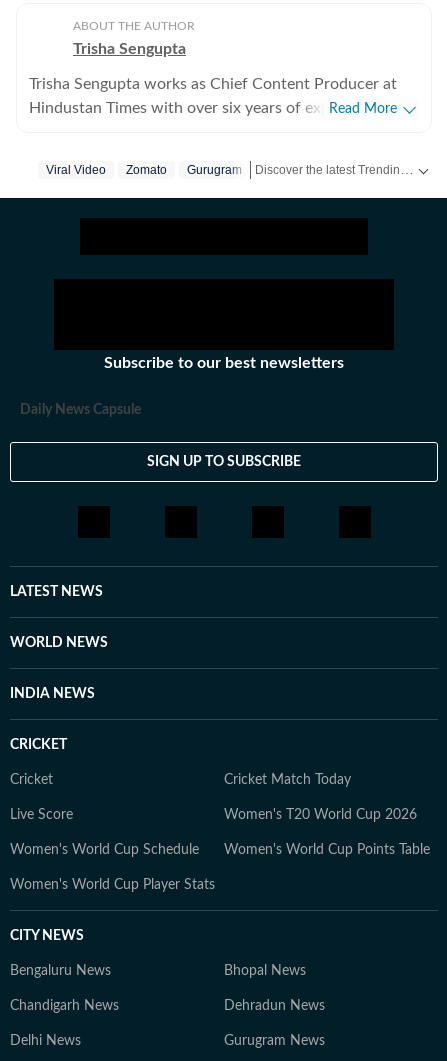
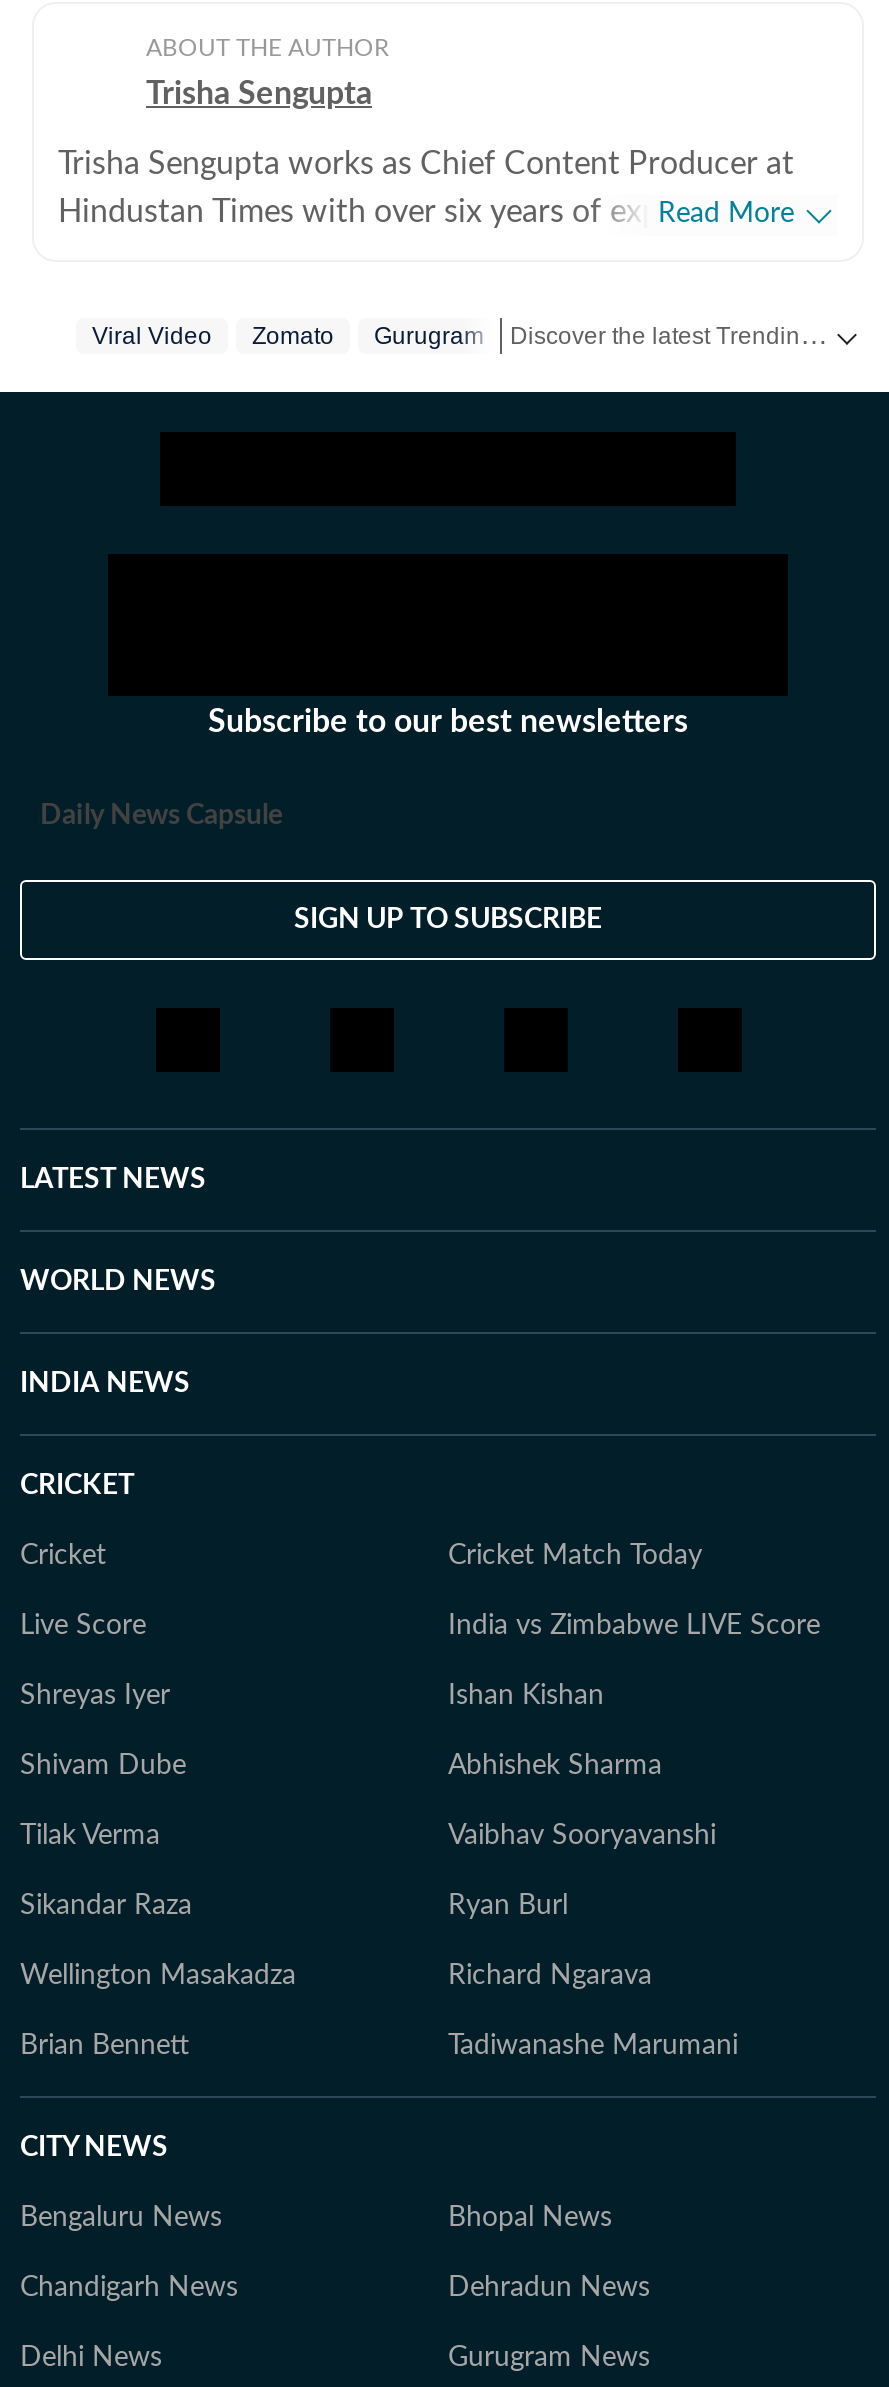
[10,808,430,892] Women's T20 World Cup 2026 | Women's World Cup Schedule | Women's World Cup Points Table | Women's World Cup Player Stats -> [20,1612,820,2060] India vs Zimbabwe LIVE Score | Shreyas Iyer | Ishan Kishan | Shivam Dube | Abhishek Sharma | Tilak Verma | Vaibhav Sooryavanshi | Sikandar Raza | Ryan Burl | Wellington Masakadza | Richard Ngarava | Brian Bennett | Tadiwanashe Marumani

